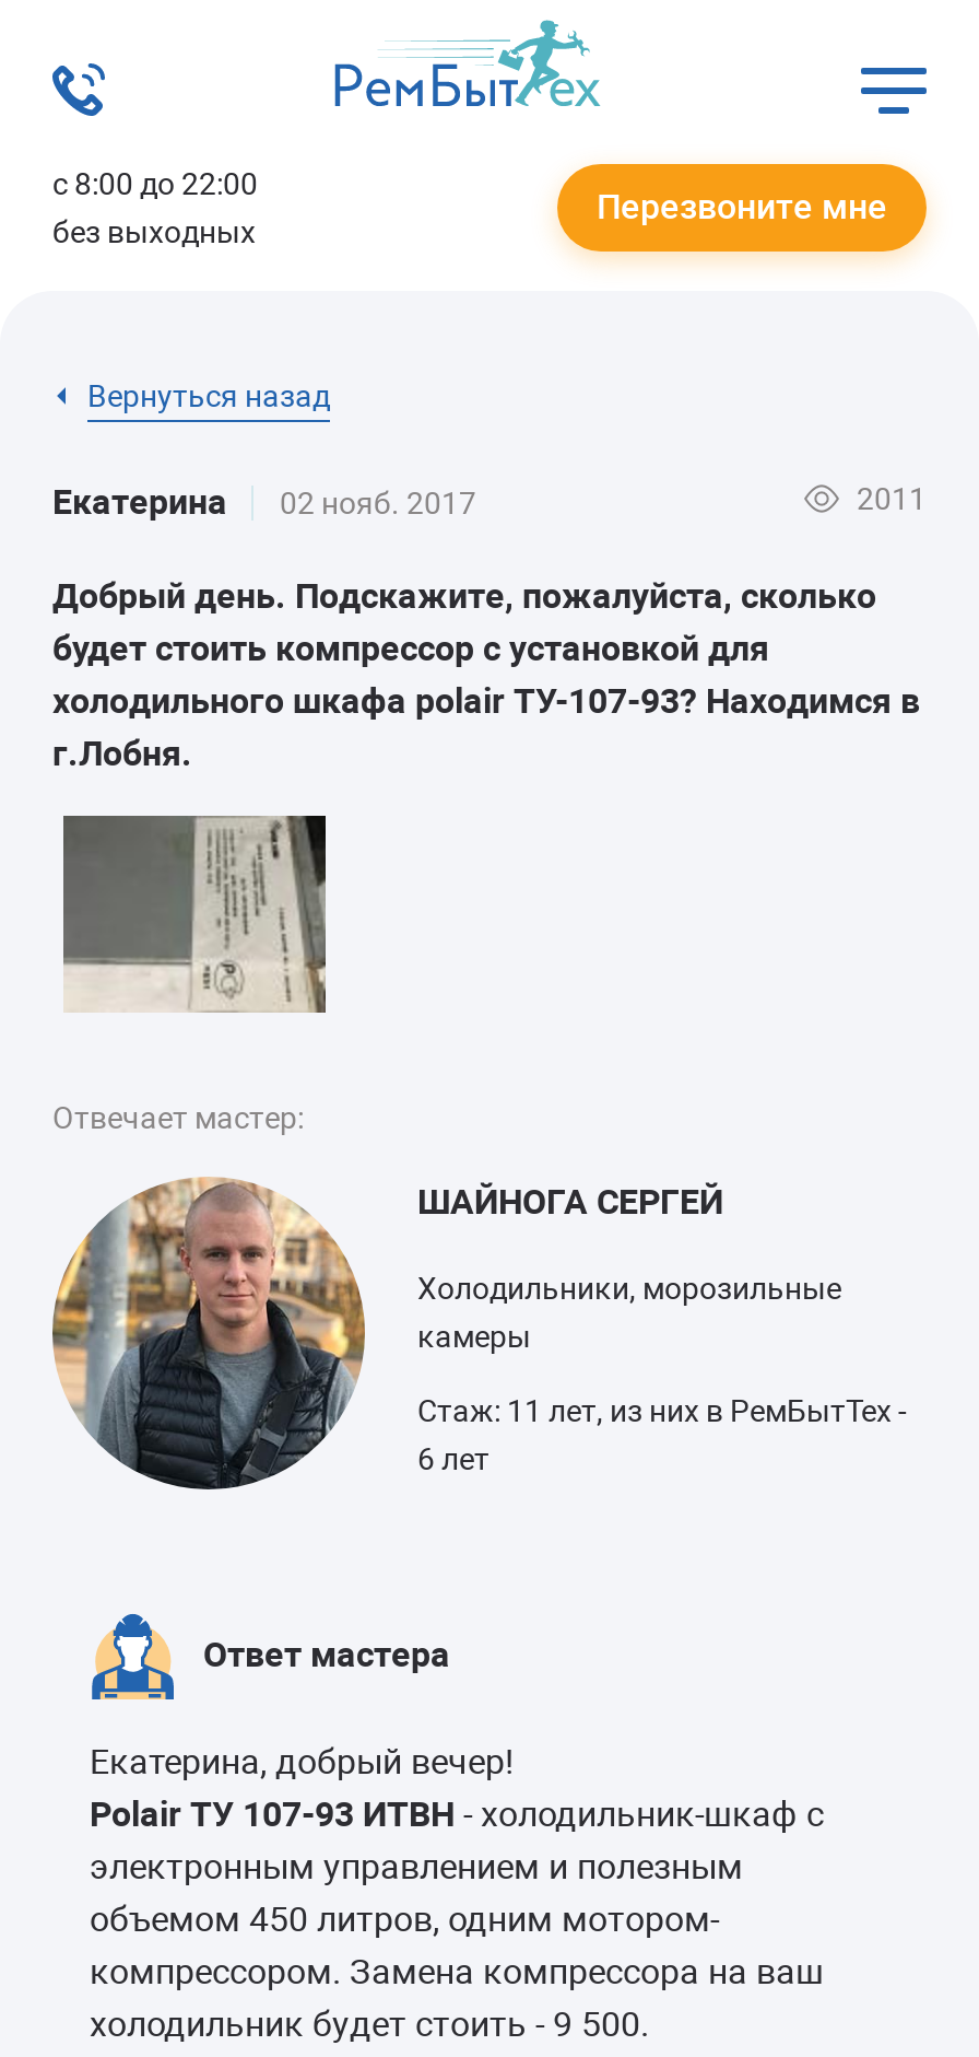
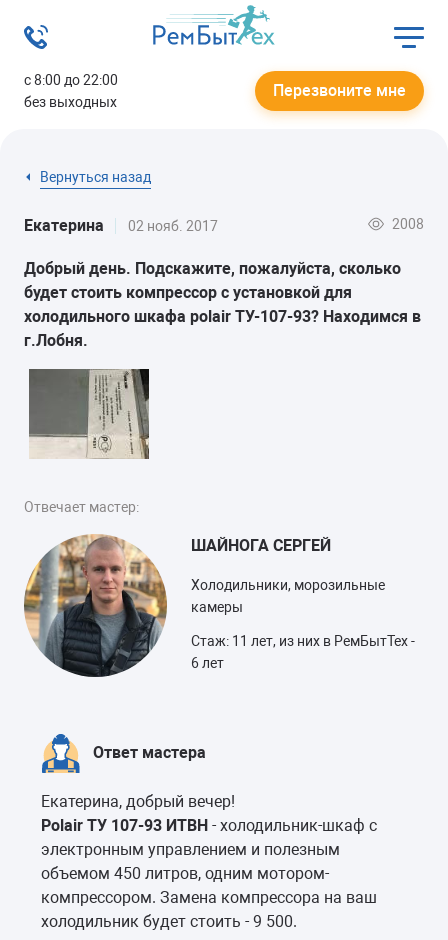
[857,480,927,515] 2011 -> [392,215,424,231] 2008

